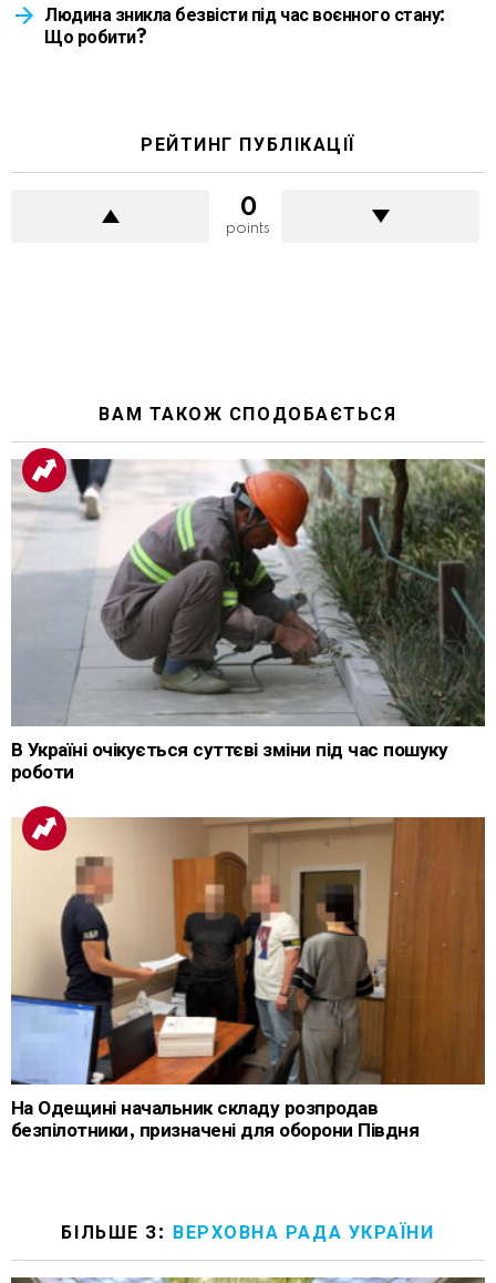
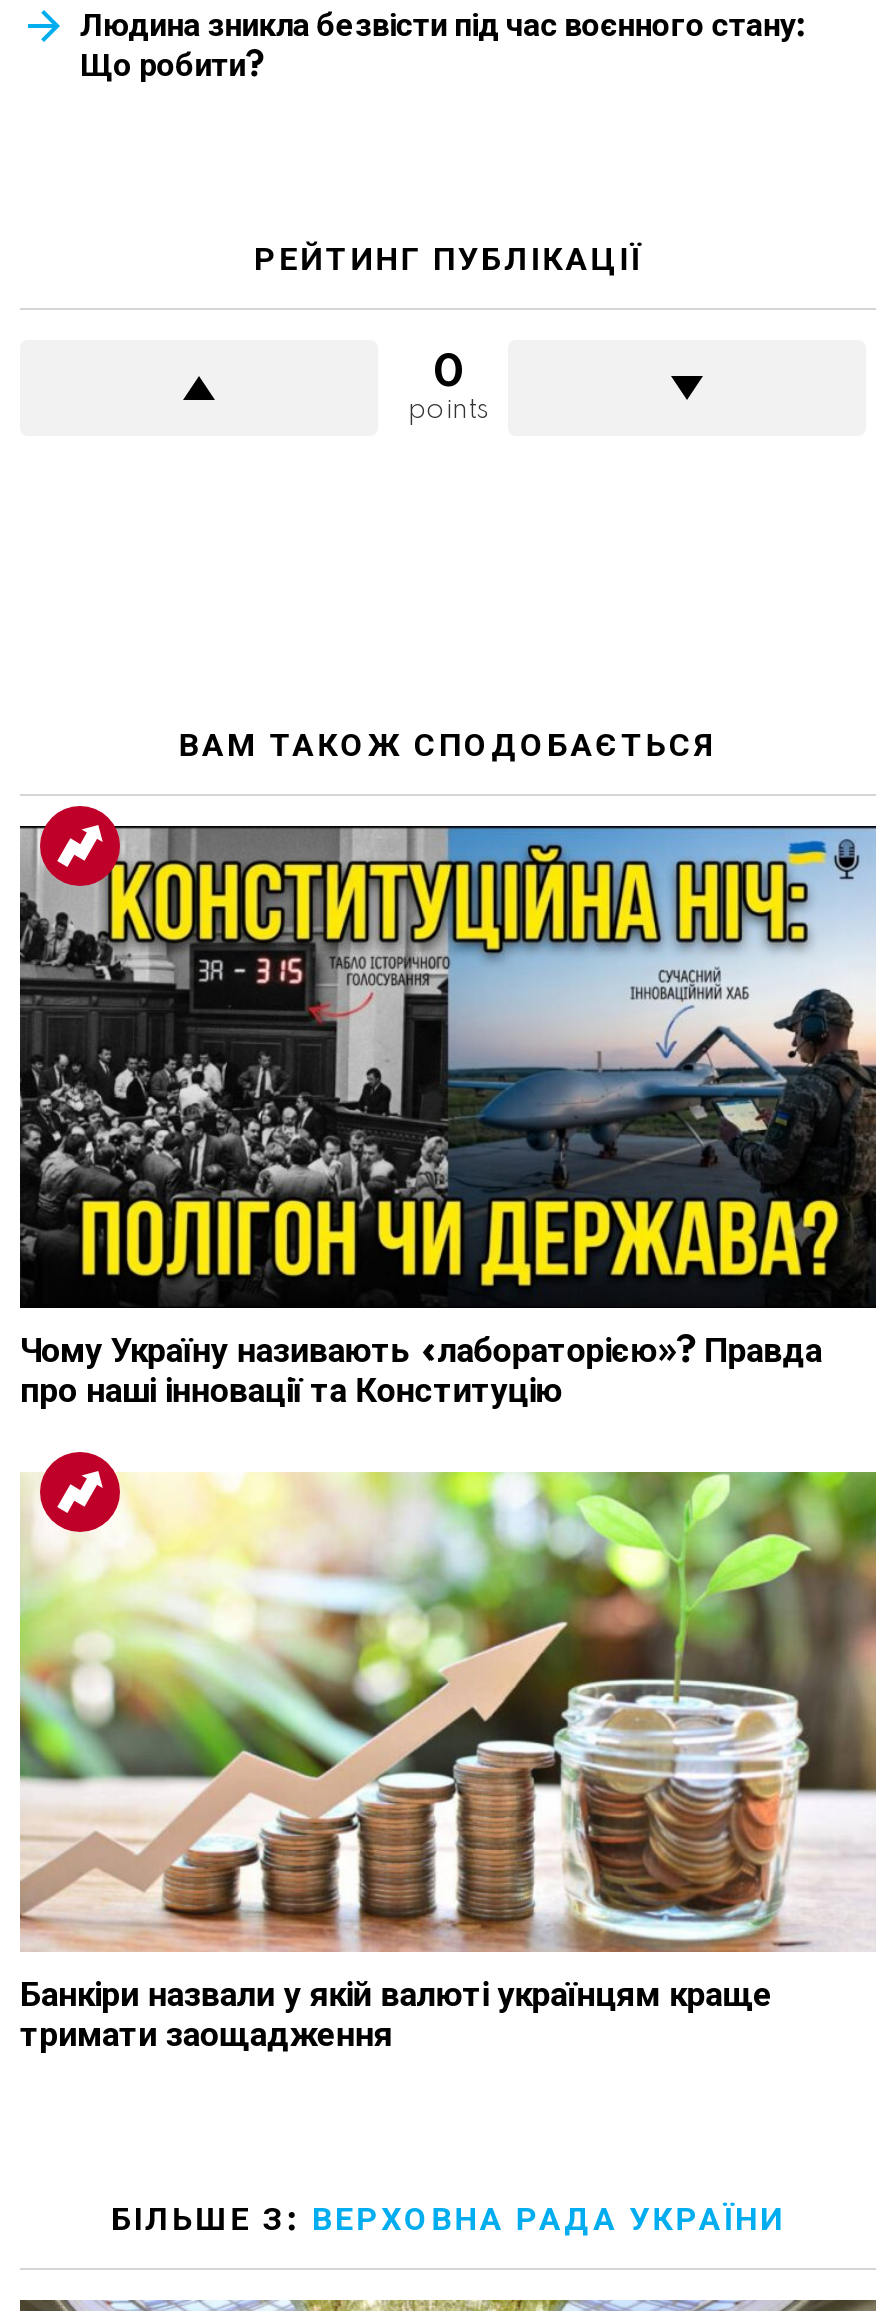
[11,458,486,783] [image] | В Україні очікується суттєві зміни під час пошуку | роботи -> [18,824,876,1410] [image] | Чому Україну називають «лабораторією»? Правда | про наші інновації та Конституцію
[10,816,486,1141] [image] | На Одещині начальник складу розпродав | безпілотники, призначені для оборони Півдня -> [18,1470,876,2055] [image] | Банкіри назвали у якій валюті українцям краще | тримати заощадження

